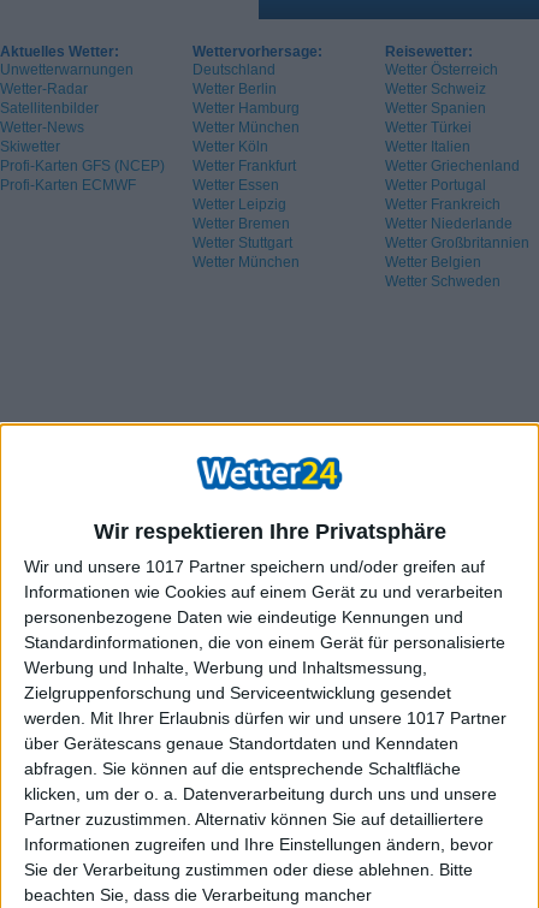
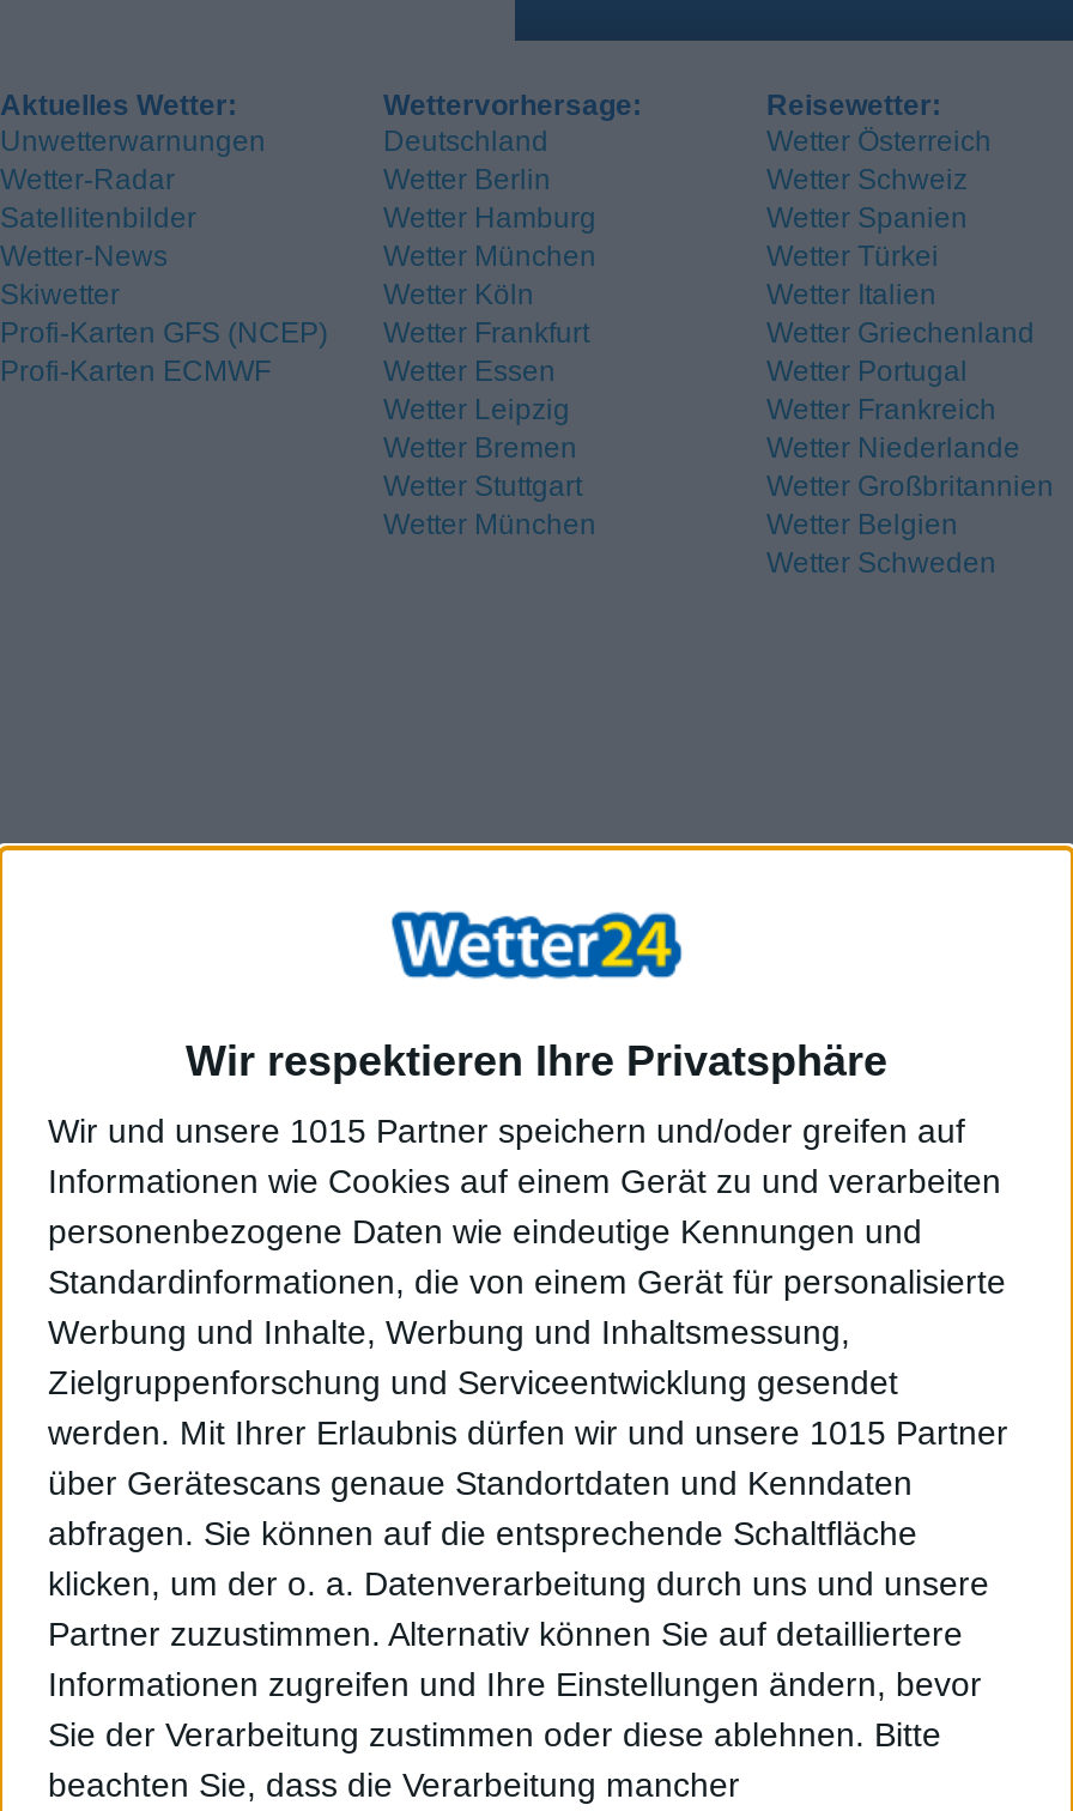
[24,556,485,576] Wir und unsere 1017 Partner speichern und/oder greifen auf -> [48,1111,965,1149] Wir und unsere 1015 Partner speichern und/oder greifen auf
[24,708,507,727] werden. Mit Ihrer Erlaubnis dürfen wir und unsere 1017 Partner -> [48,1412,1008,1451] werden. Mit Ihrer Erlaubnis dürfen wir und unsere 1015 Partner

